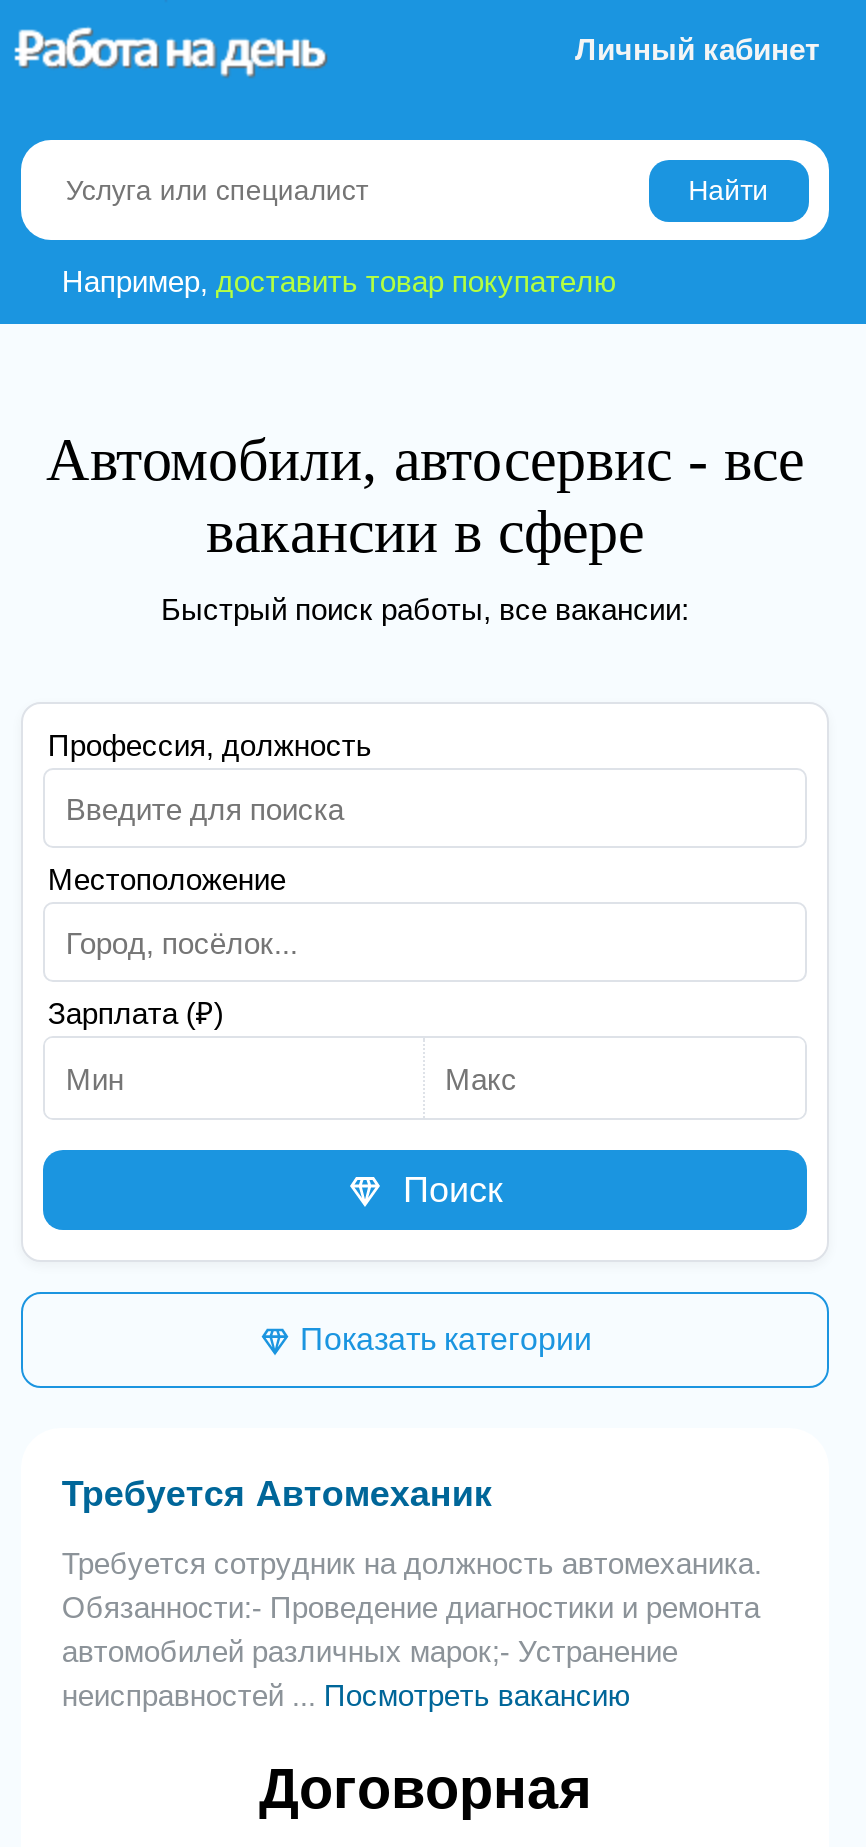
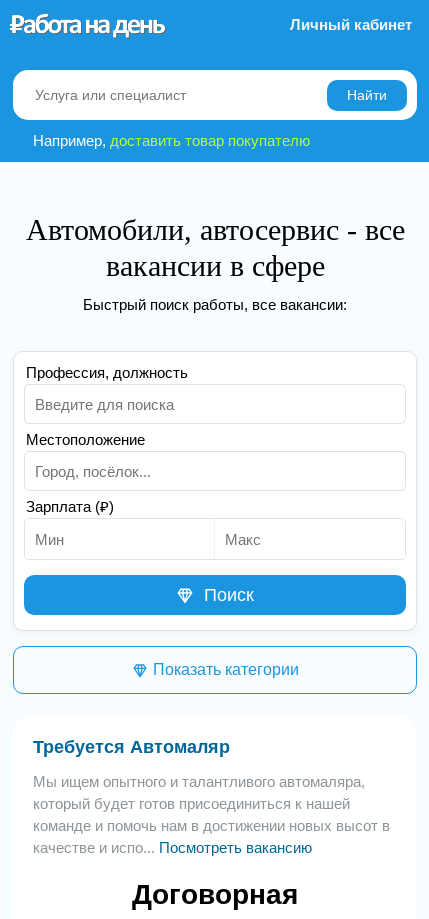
[62,1474,492,1514] Требуется Автомеханик -> [33,737,230,757] Требуется Автомаляр
[62,1546,762,1712] Требуется сотрудник на должность автомеханика. | Обязанности:- Проведение диагностики и ремонта | автомобилей различных марок;- Устранение | неисправностей ... Посмотреть вакансию -> [33,773,390,856] Мы ищем опытного и талантливого автомаляра, | который будет готов присоединиться к нашей | команде и помочь нам в достижении новых высот в | качестве и испо... Посмотреть вакансию

